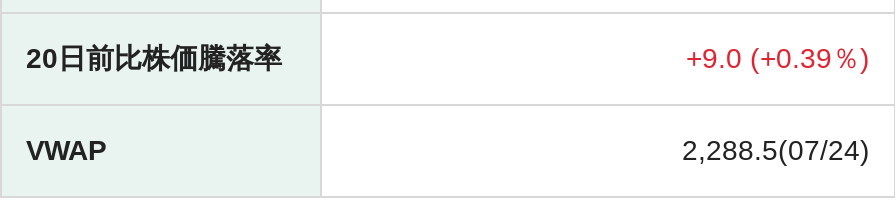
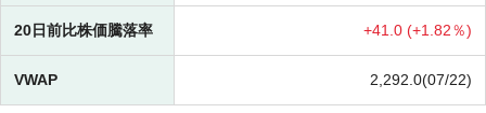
[686,43,870,75] +9.0 (+0.39％) -> [363,22,472,39] +41.0 (+1.82％)
[682,135,870,167] 2,288.5(07/24) -> [370,71,472,89] 2,292.0(07/22)

